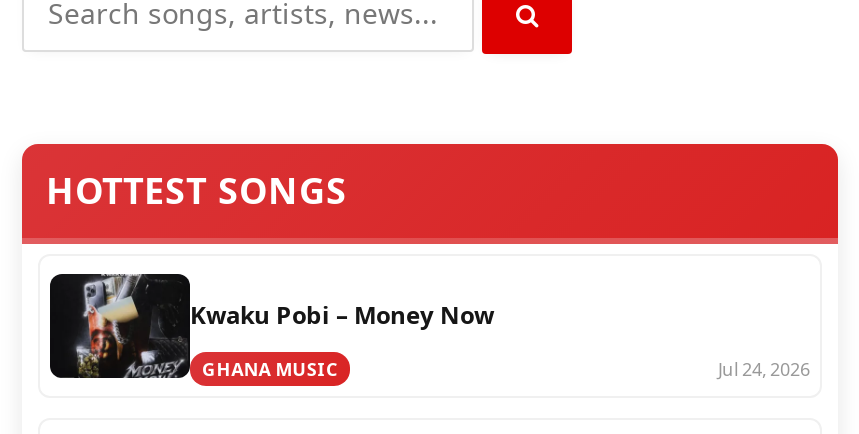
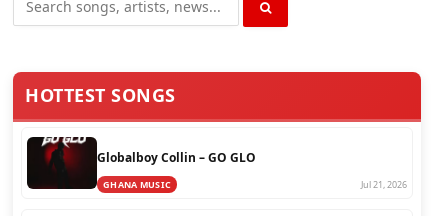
[72,274,494,378] [image] | Kwaku Pobi – Money Now -> [40,137,256,188] [image] | Globalboy Collin – GO GLO
[718,357,810,383] Jul 24, 2026 -> [361,178,407,191] Jul 21, 2026

